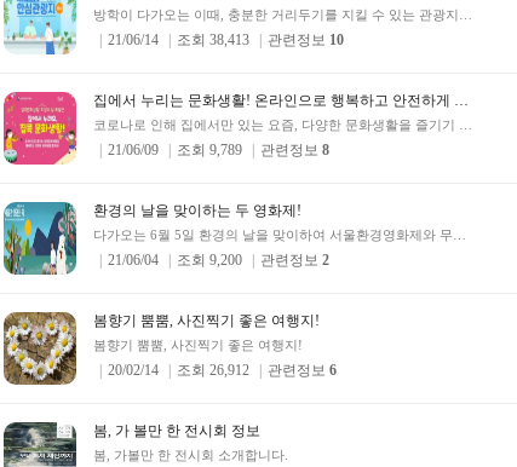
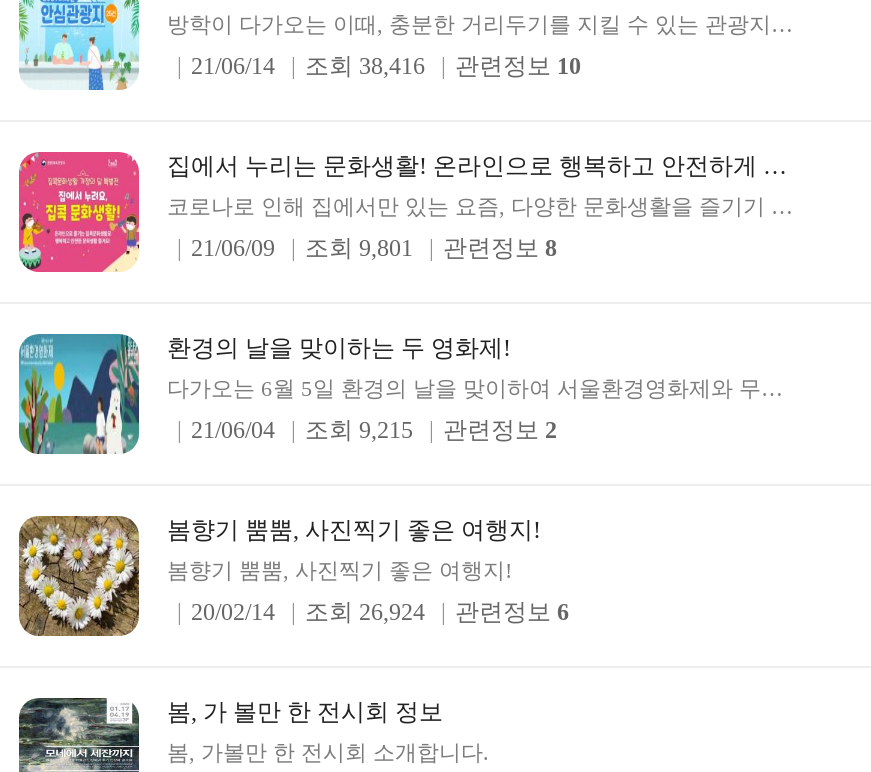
[108,31,344,48] 21/06/14 조회 38,413 관련정보 10 -> [191,51,581,79] 21/06/14 조회 38,416 관련정보 10
[108,141,329,158] 21/06/09 조회 9,789 관련정보 8 -> [191,233,557,261] 21/06/09 조회 9,801 관련정보 8
[108,251,329,268] 21/06/04 조회 9,200 관련정보 2 -> [191,415,557,443] 21/06/04 조회 9,215 관련정보 2
[108,361,337,378] 20/02/14 조회 26,912 관련정보 6 -> [191,597,569,625] 20/02/14 조회 26,924 관련정보 6

